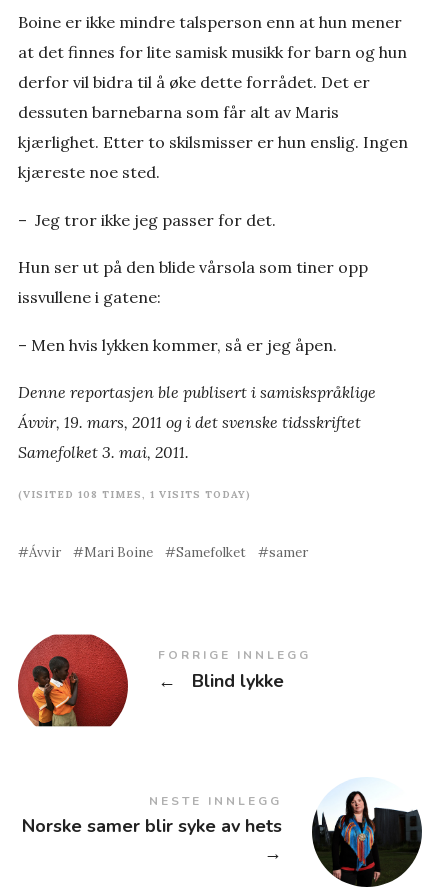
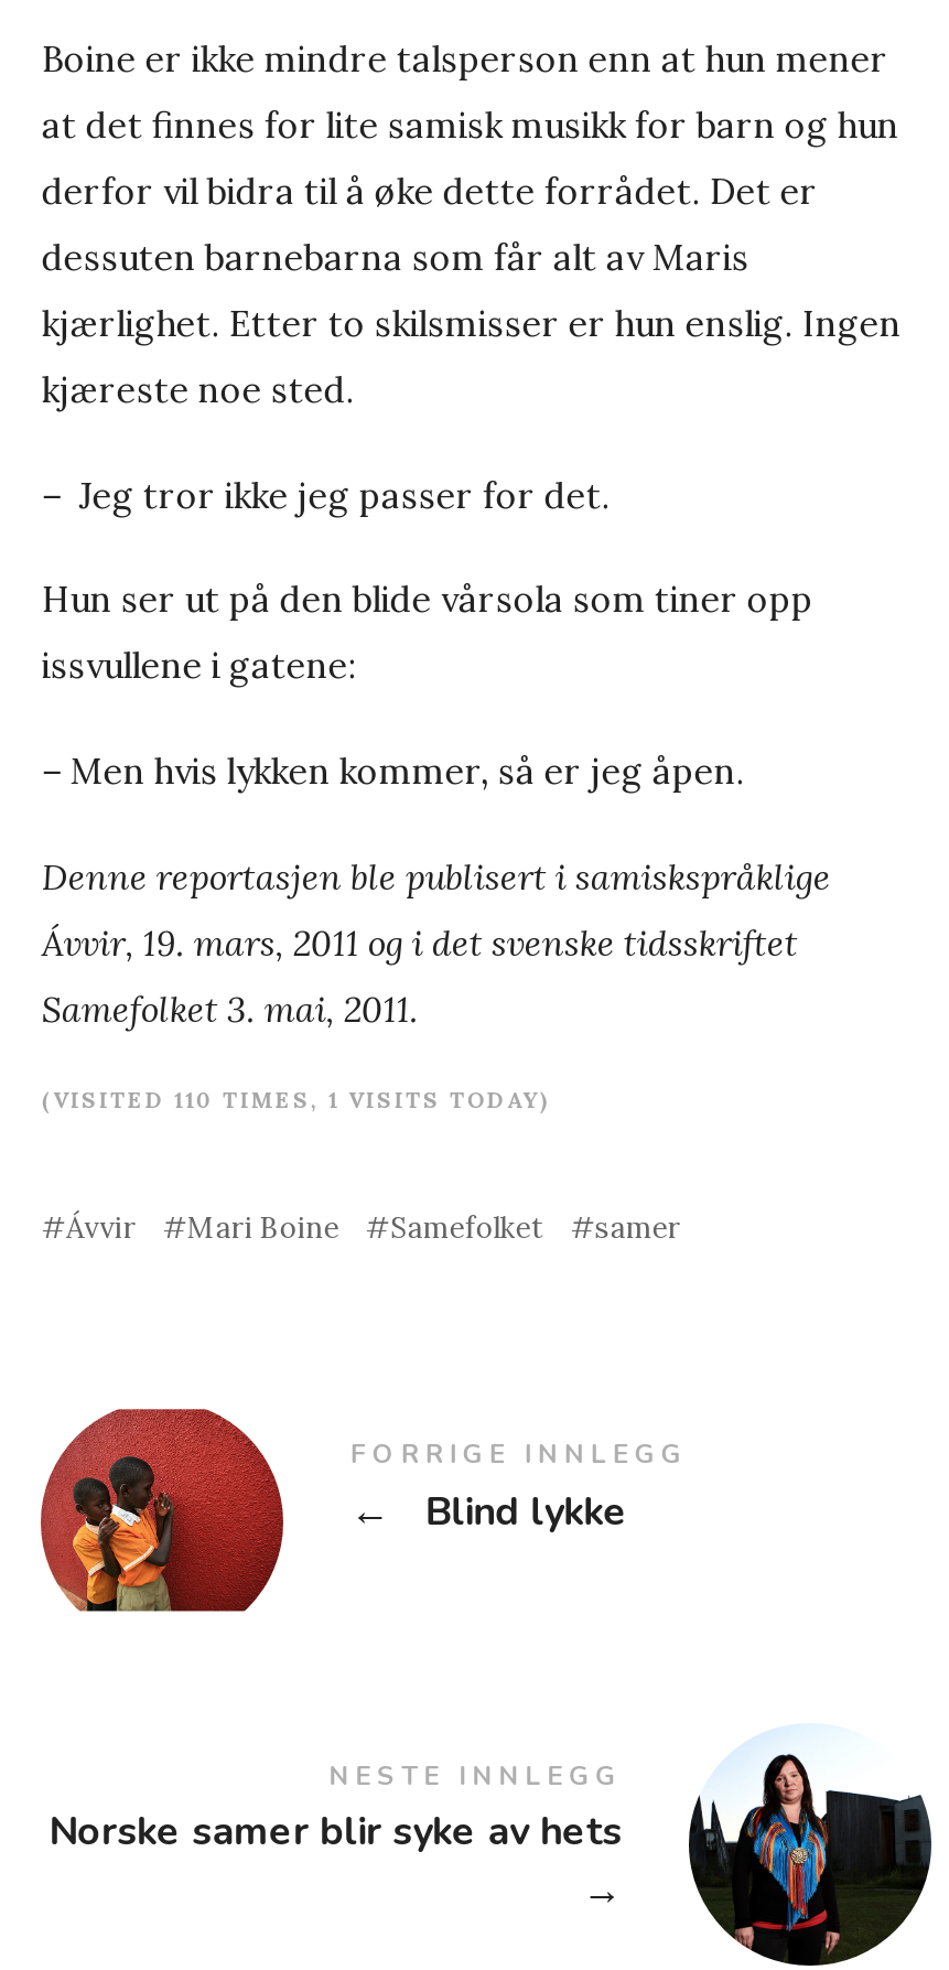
[18,488,251,501] (VISITED 108 TIMES, 1 VISITS TODAY) -> [42,1086,551,1115] (VISITED 110 TIMES, 1 VISITS TODAY)

